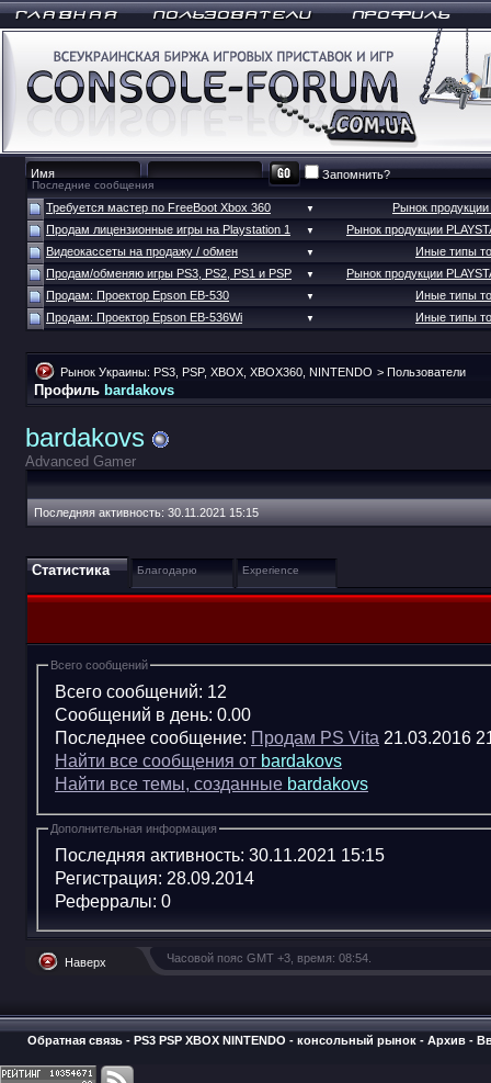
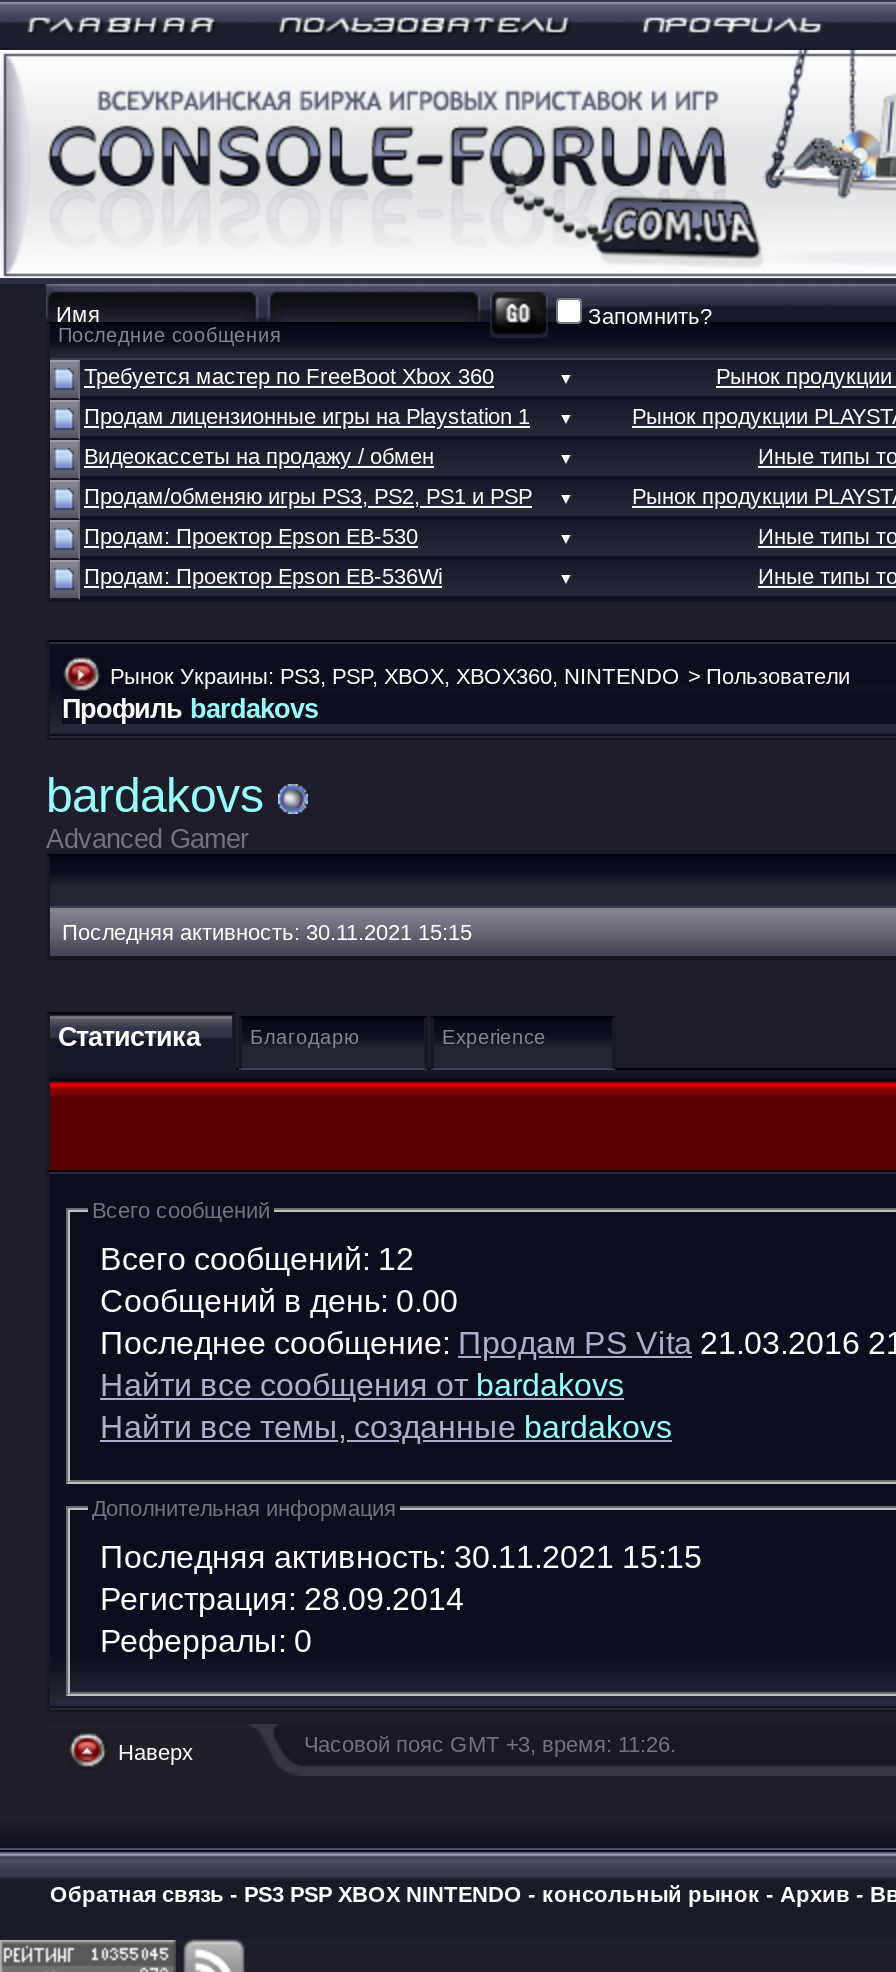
[167,952,372,965] Часовой пояс GMT +3, время: 08:54. -> [304,1733,682,1757] Часовой пояс GMT +3, время: 11:26.

